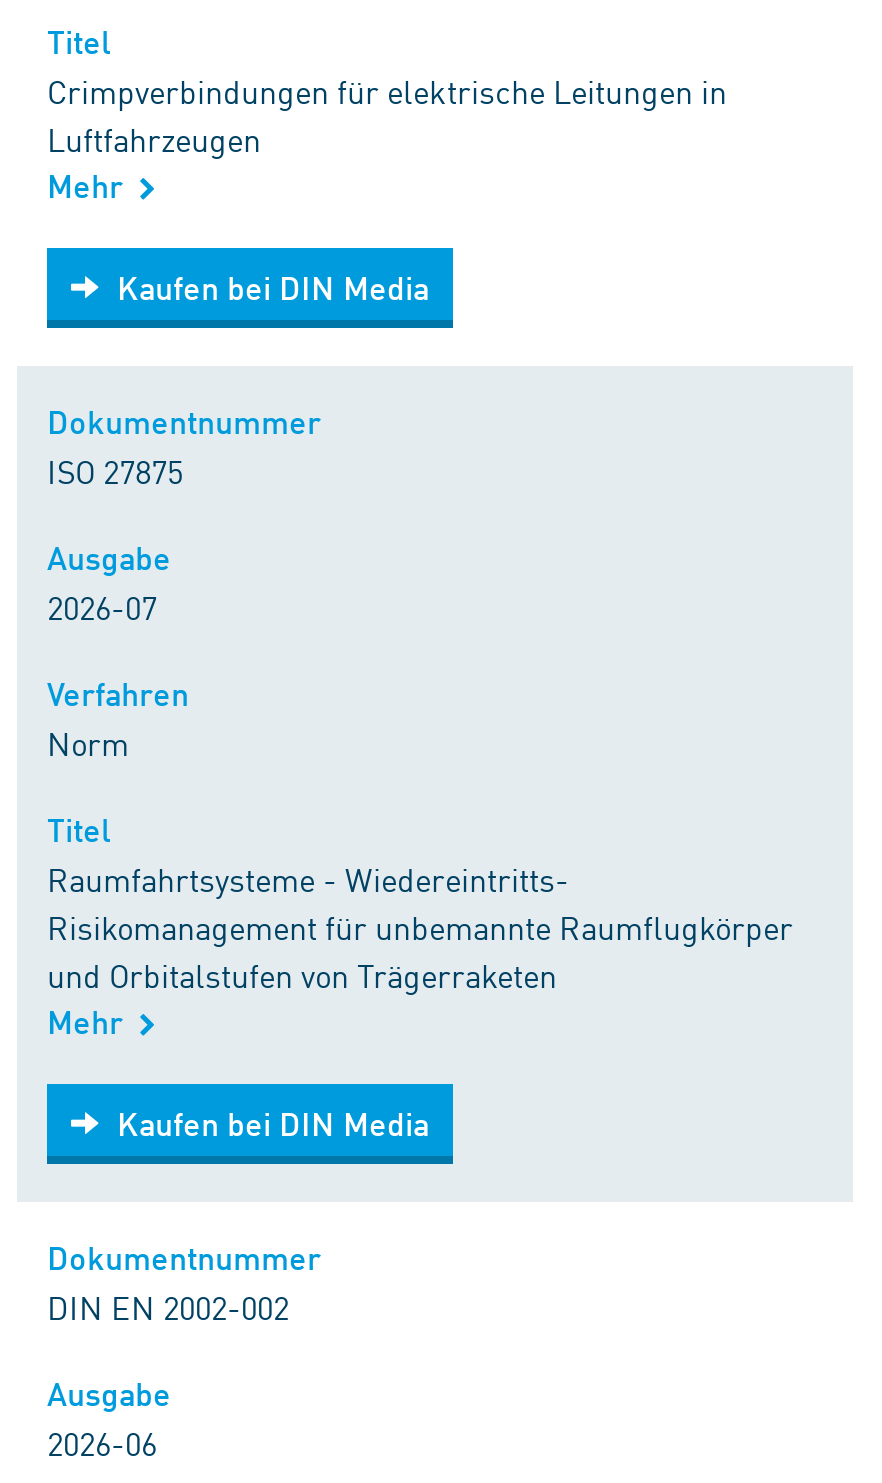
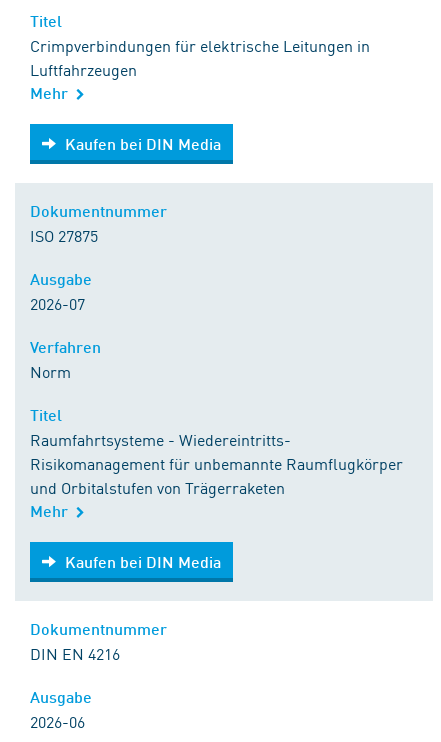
[47,1284,289,1328] DIN EN 2002-002 -> [30,642,120,664] DIN EN 4216

